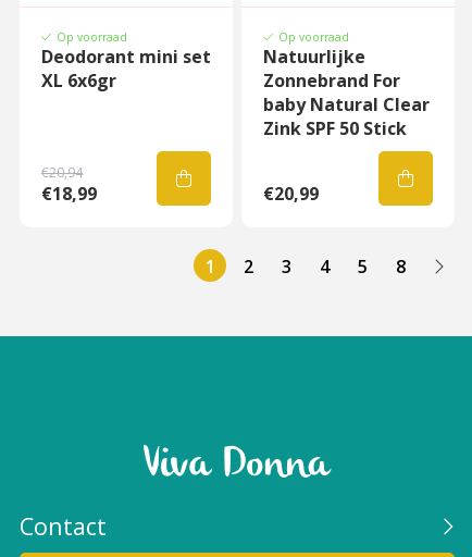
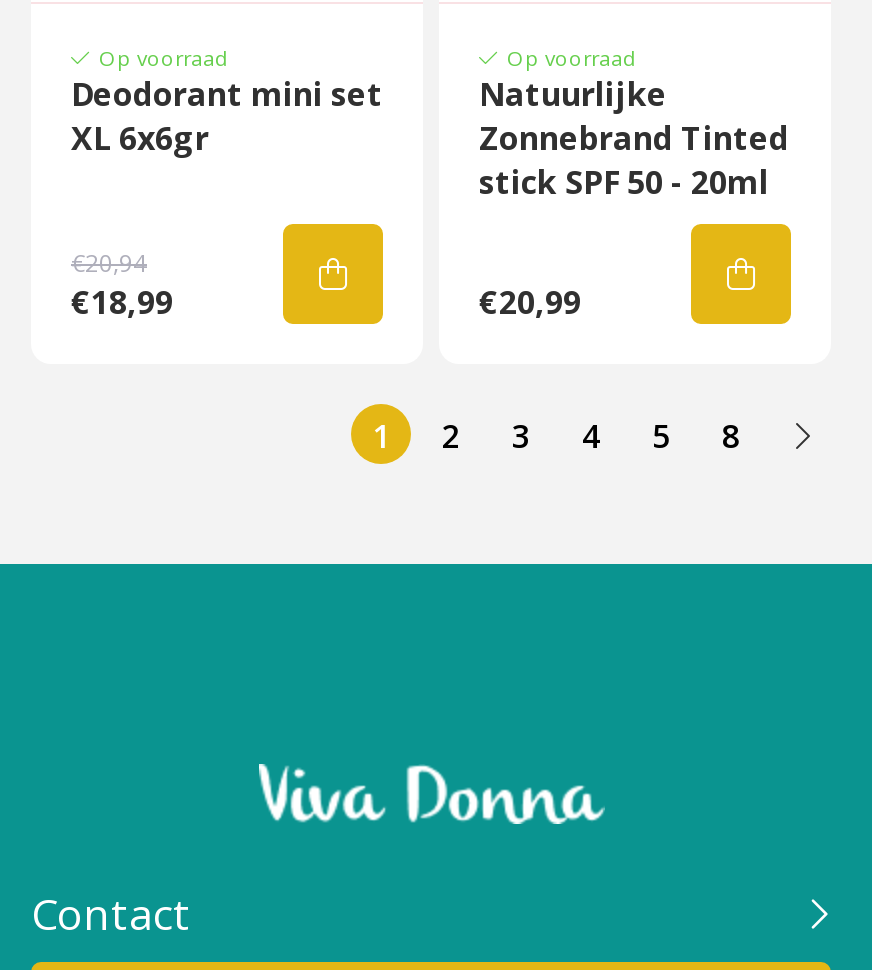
[263,69,430,140] Zonnebrand For | baby Natural Clear | Zink SPF 50 Stick -> [479,116,789,204] Zonnebrand Tinted | stick SPF 50 - 20ml

